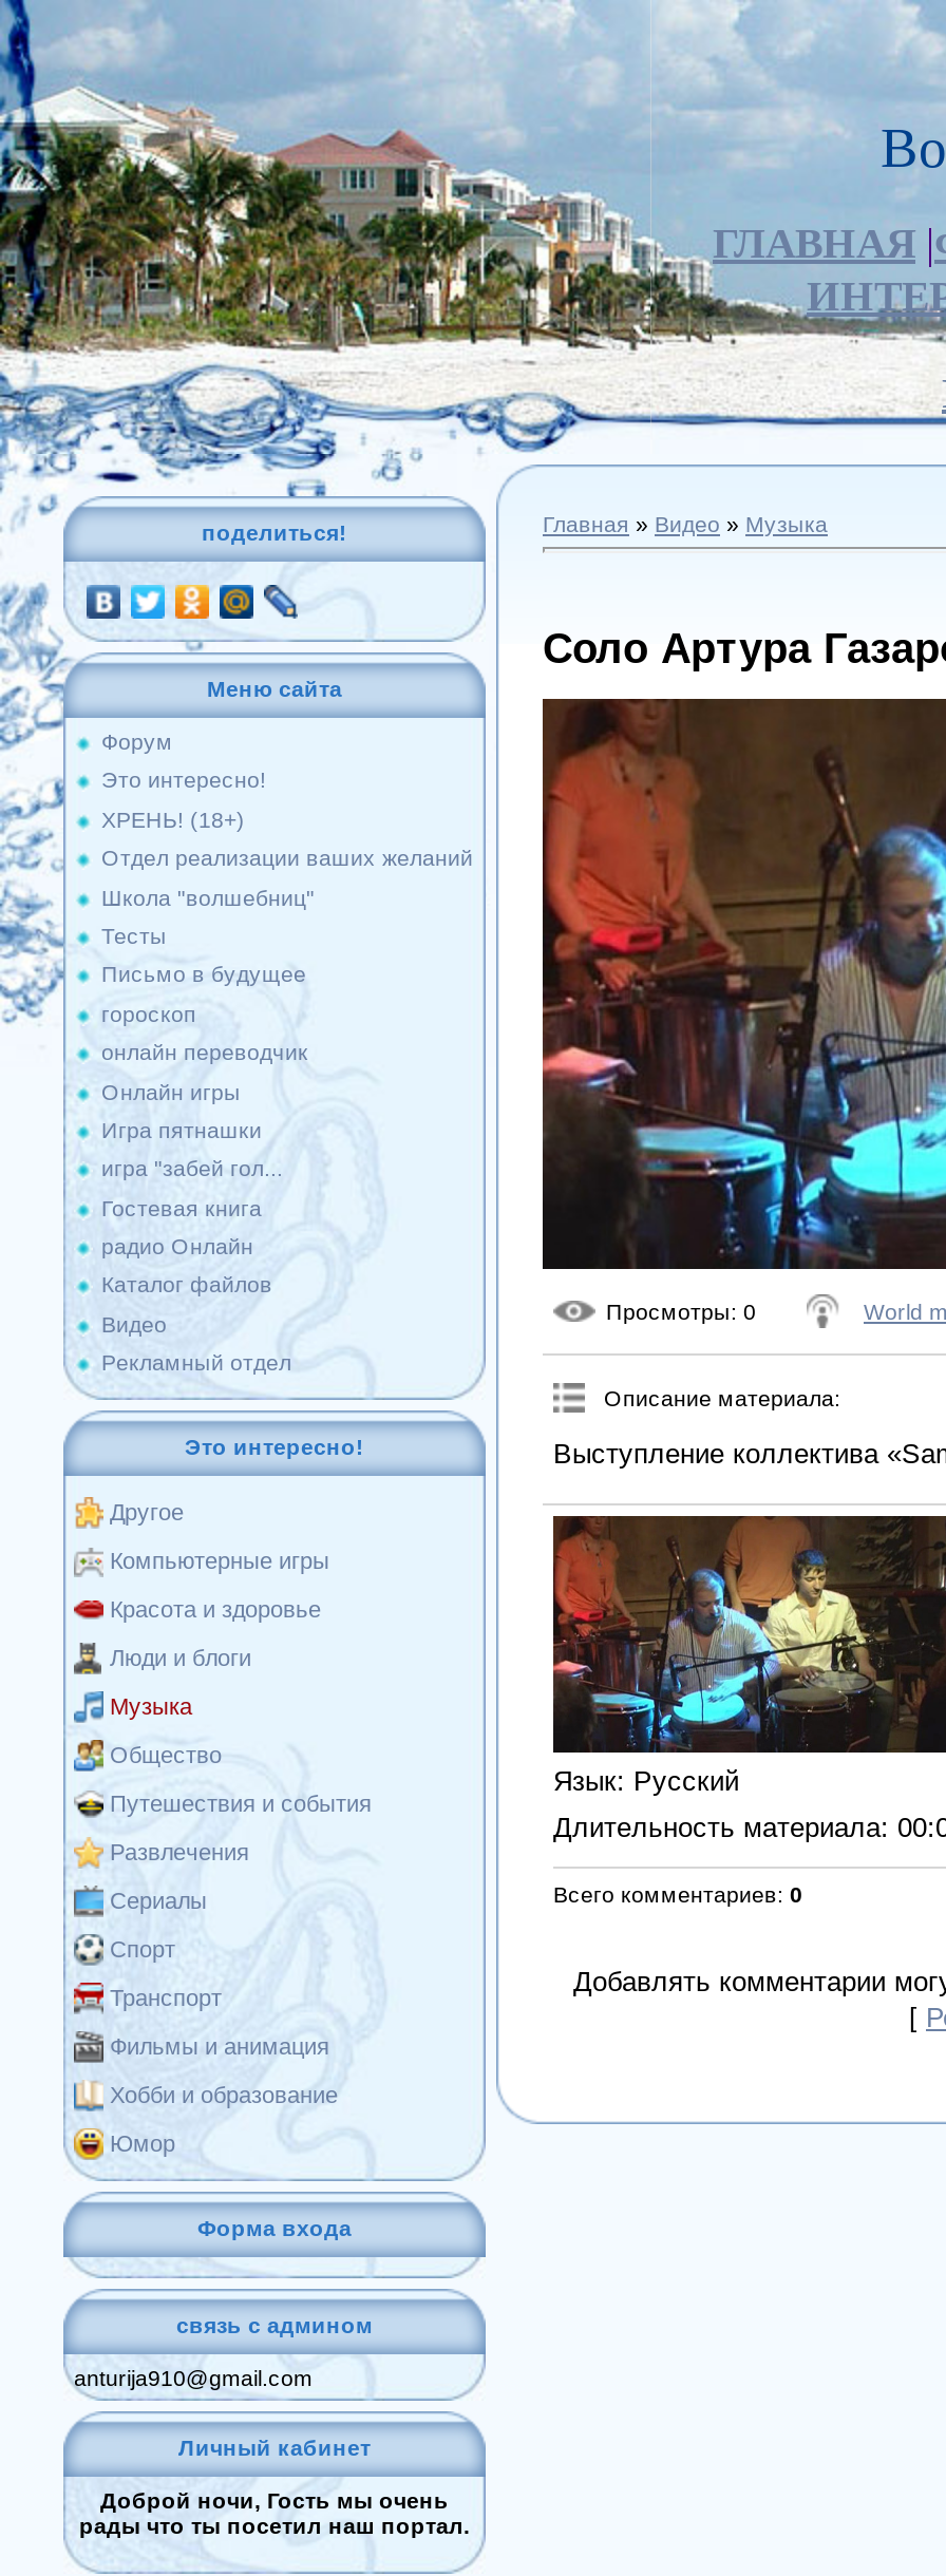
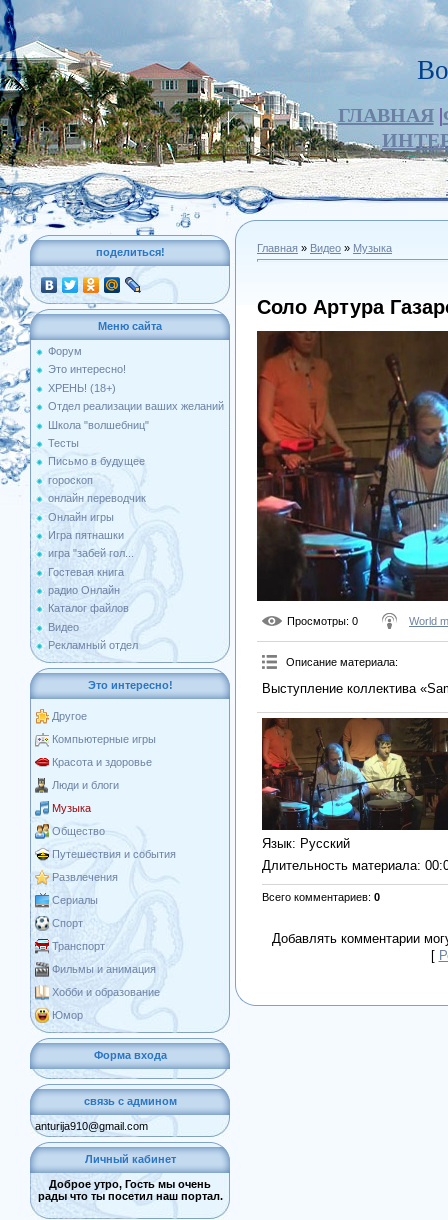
[100,2487,449,2513] Доброй ночи, Гость мы очень -> [49,1178,211,1190] Доброе утро, Гость мы очень

